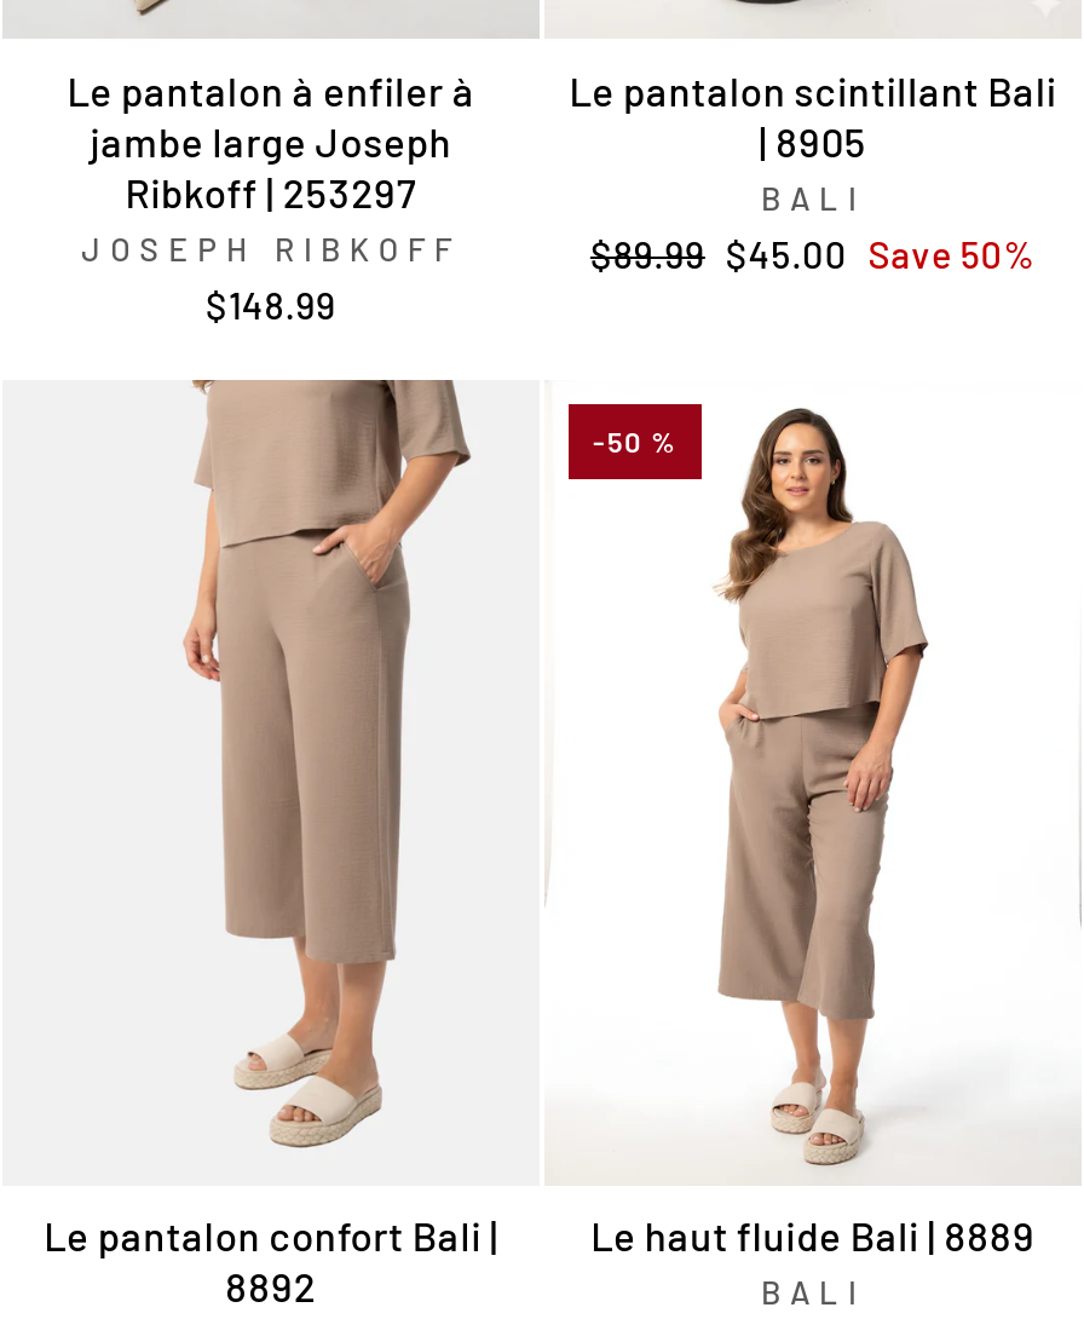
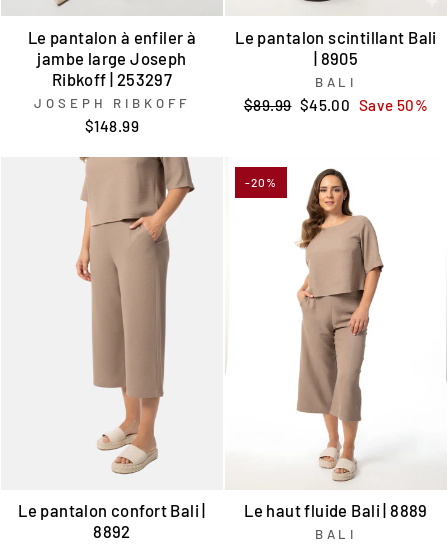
[593,422,677,456] -50 % -> [245,174,277,188] -20%

